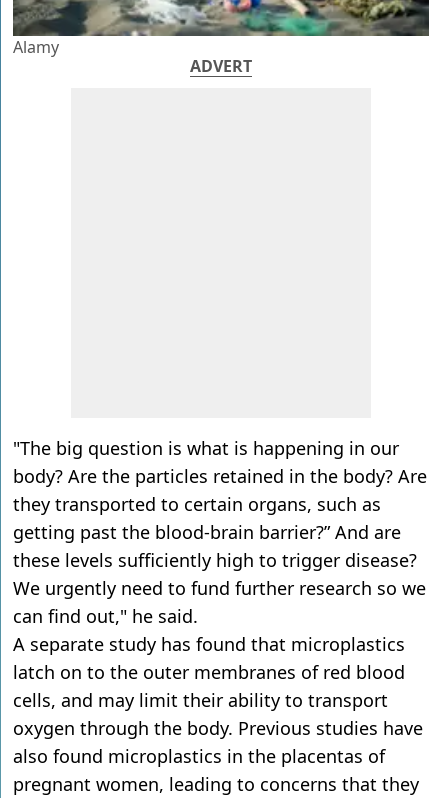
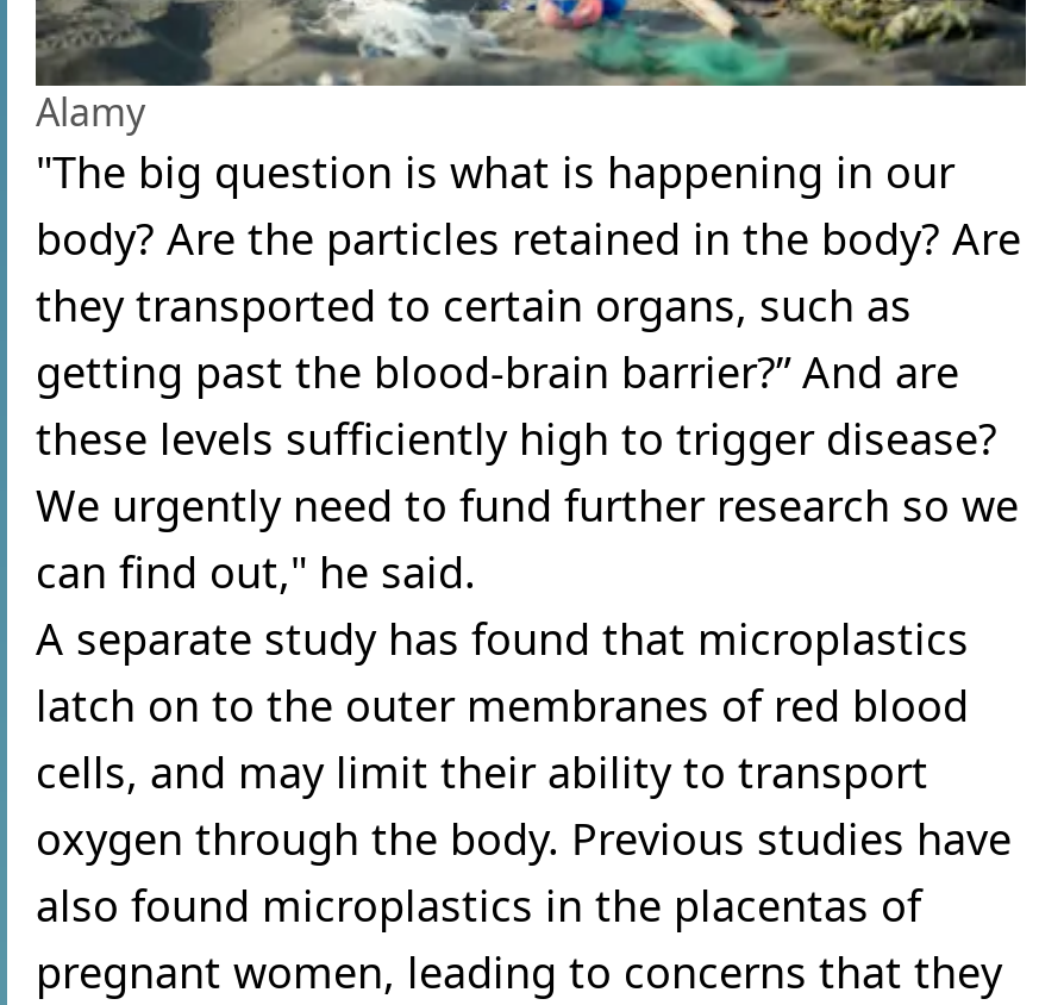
[190,55,252,77] ADVERT -> none

